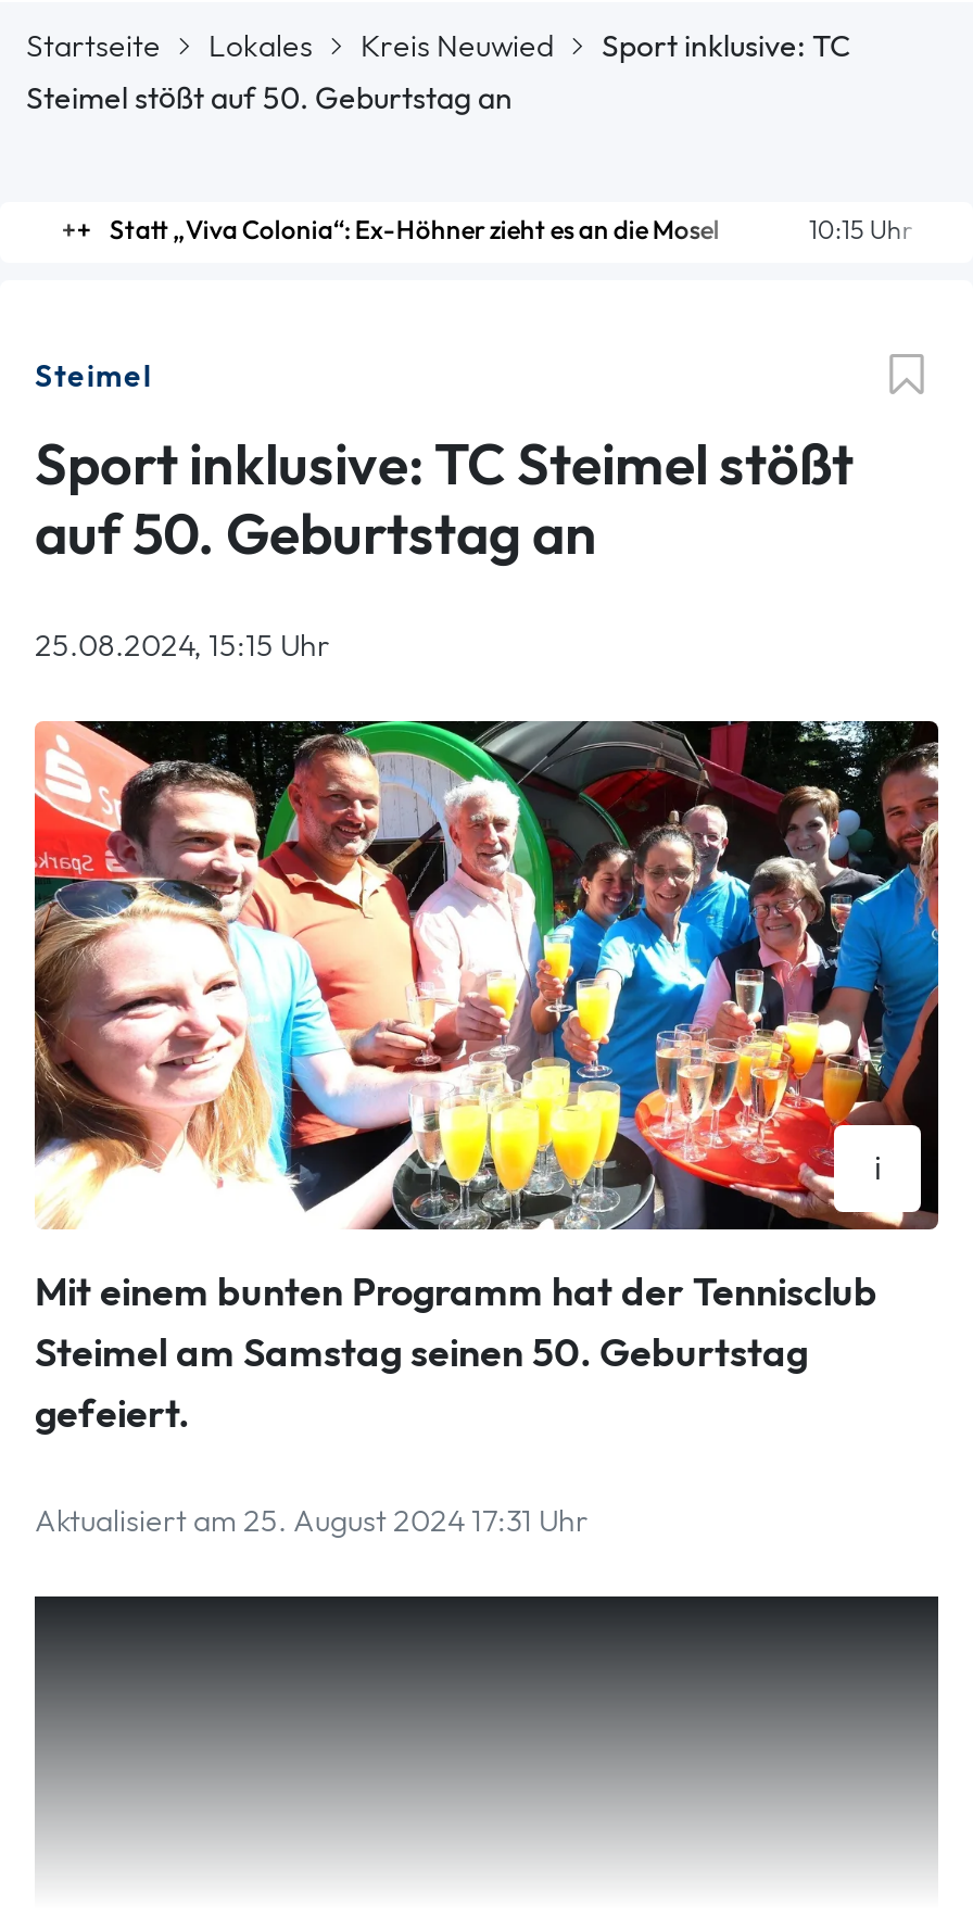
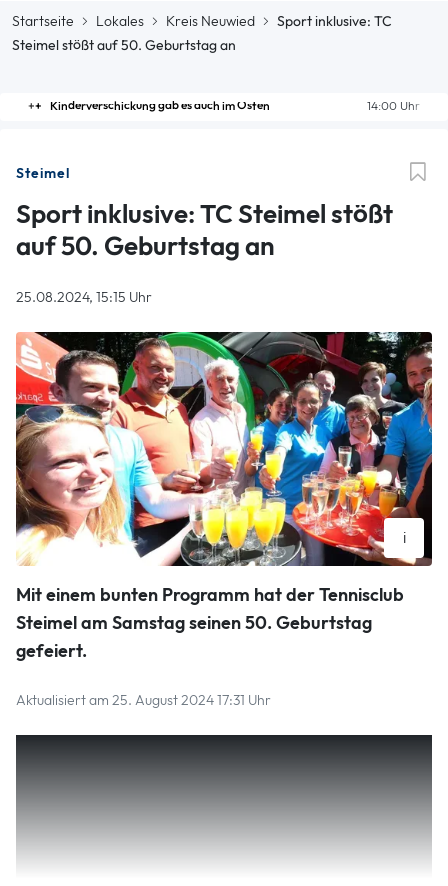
[109,213,912,248] 10:15 Uhr | Statt „Viva Colonia“: Ex-Höhner zieht es an die Mosel -> [50,98,420,114] 14:00 Uhr | Kinderverschickung gab es auch im Osten

